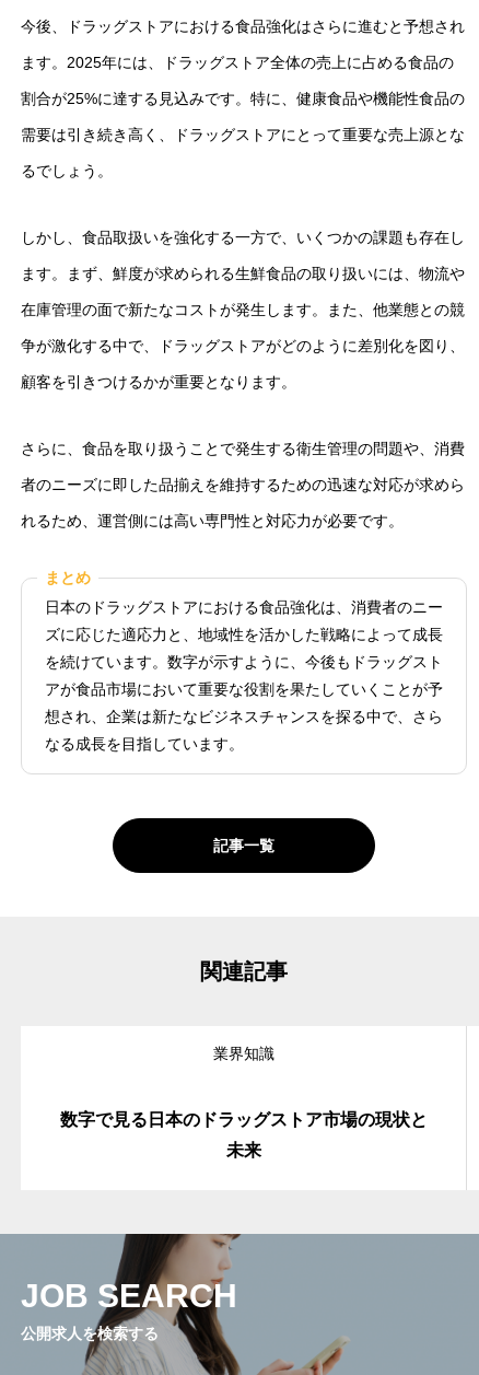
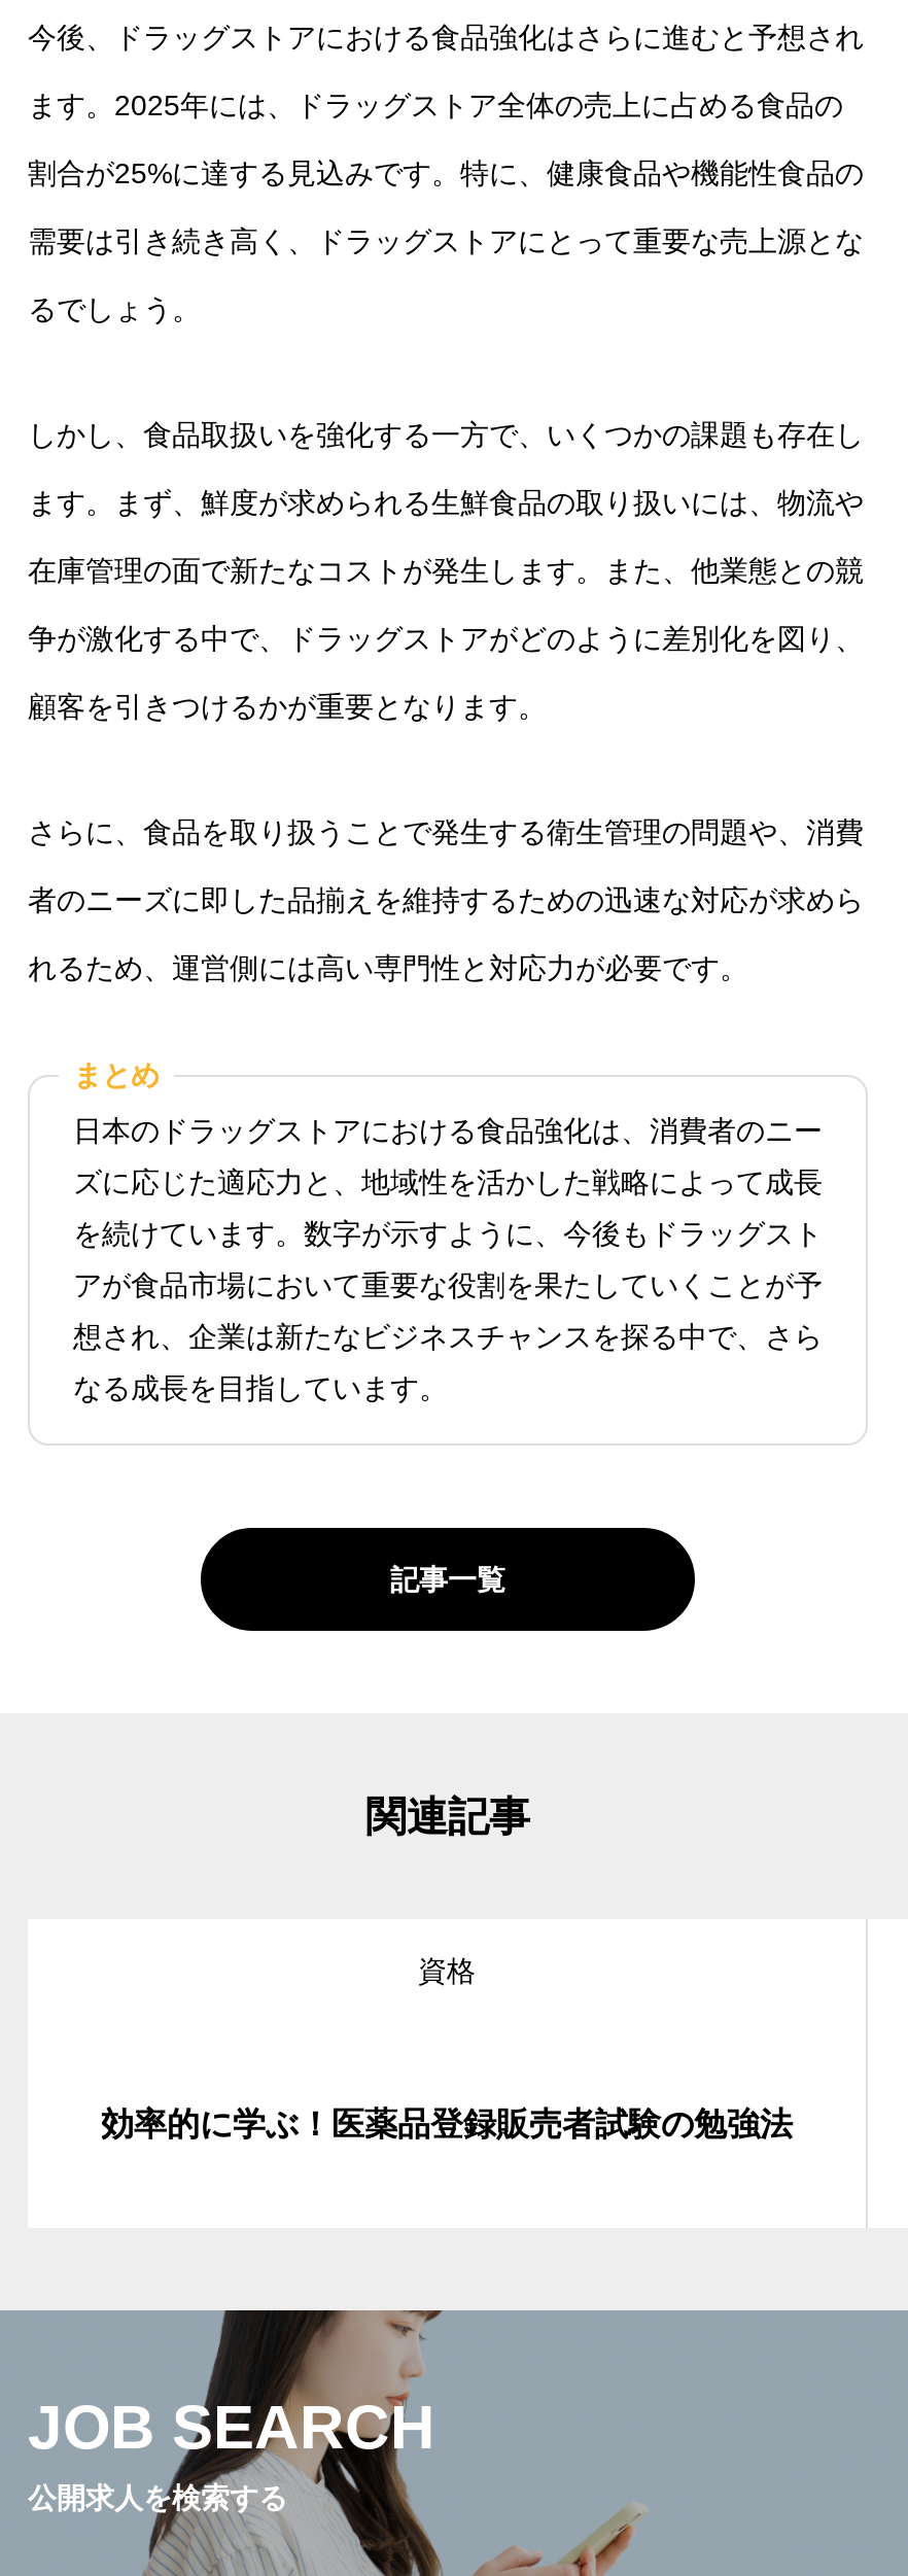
[213,1044,274,1062] 業界知識 -> [418,1954,476,1987] 資格
[60,1110,427,1159] 数字で見る日本のドラッグストア市場の現状と | 未来 -> [101,2106,793,2141] 効率的に学ぶ！医薬品登録販売者試験の勉強法

